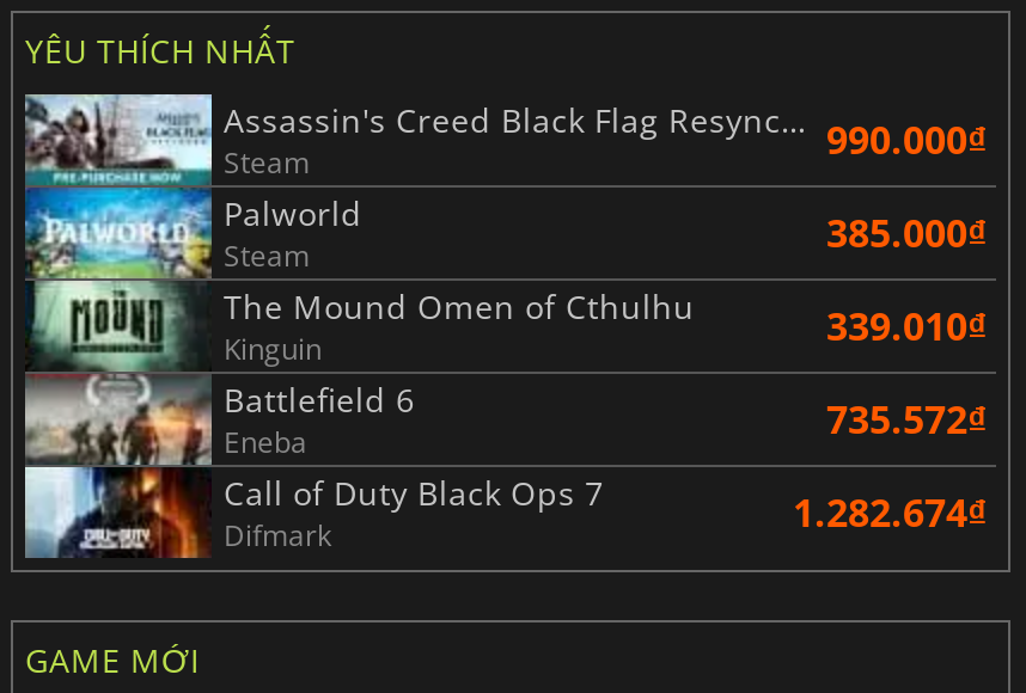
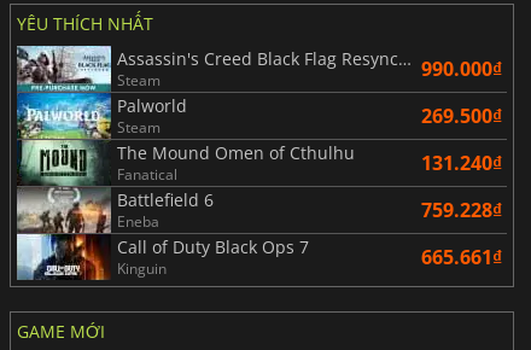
[826,206,987,258] 385.000₫ -> [421,102,502,129] 269.500₫
[224,299,987,368] Kinguin | 339.010₫ -> [117,149,502,184] Fanatical | 131.240₫
[826,392,987,444] 735.572₫ -> [421,196,502,223] 759.228₫
[224,485,987,554] Difmark | 1.282.674₫ -> [117,243,502,278] Kinguin | 665.661₫

